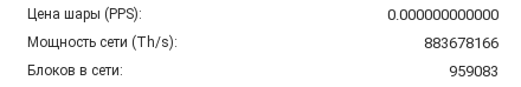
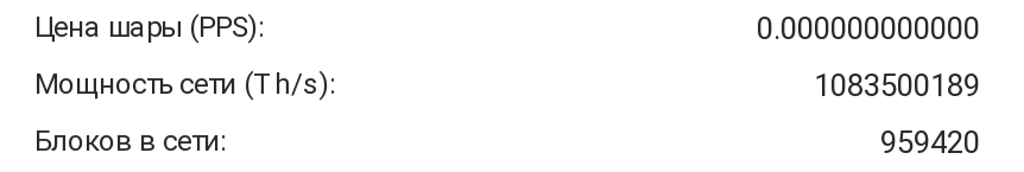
[424,35,499,52] 883678166 -> [814,69,980,104] 1083500189
[449,63,499,80] 959083 -> [880,126,980,161] 959420

